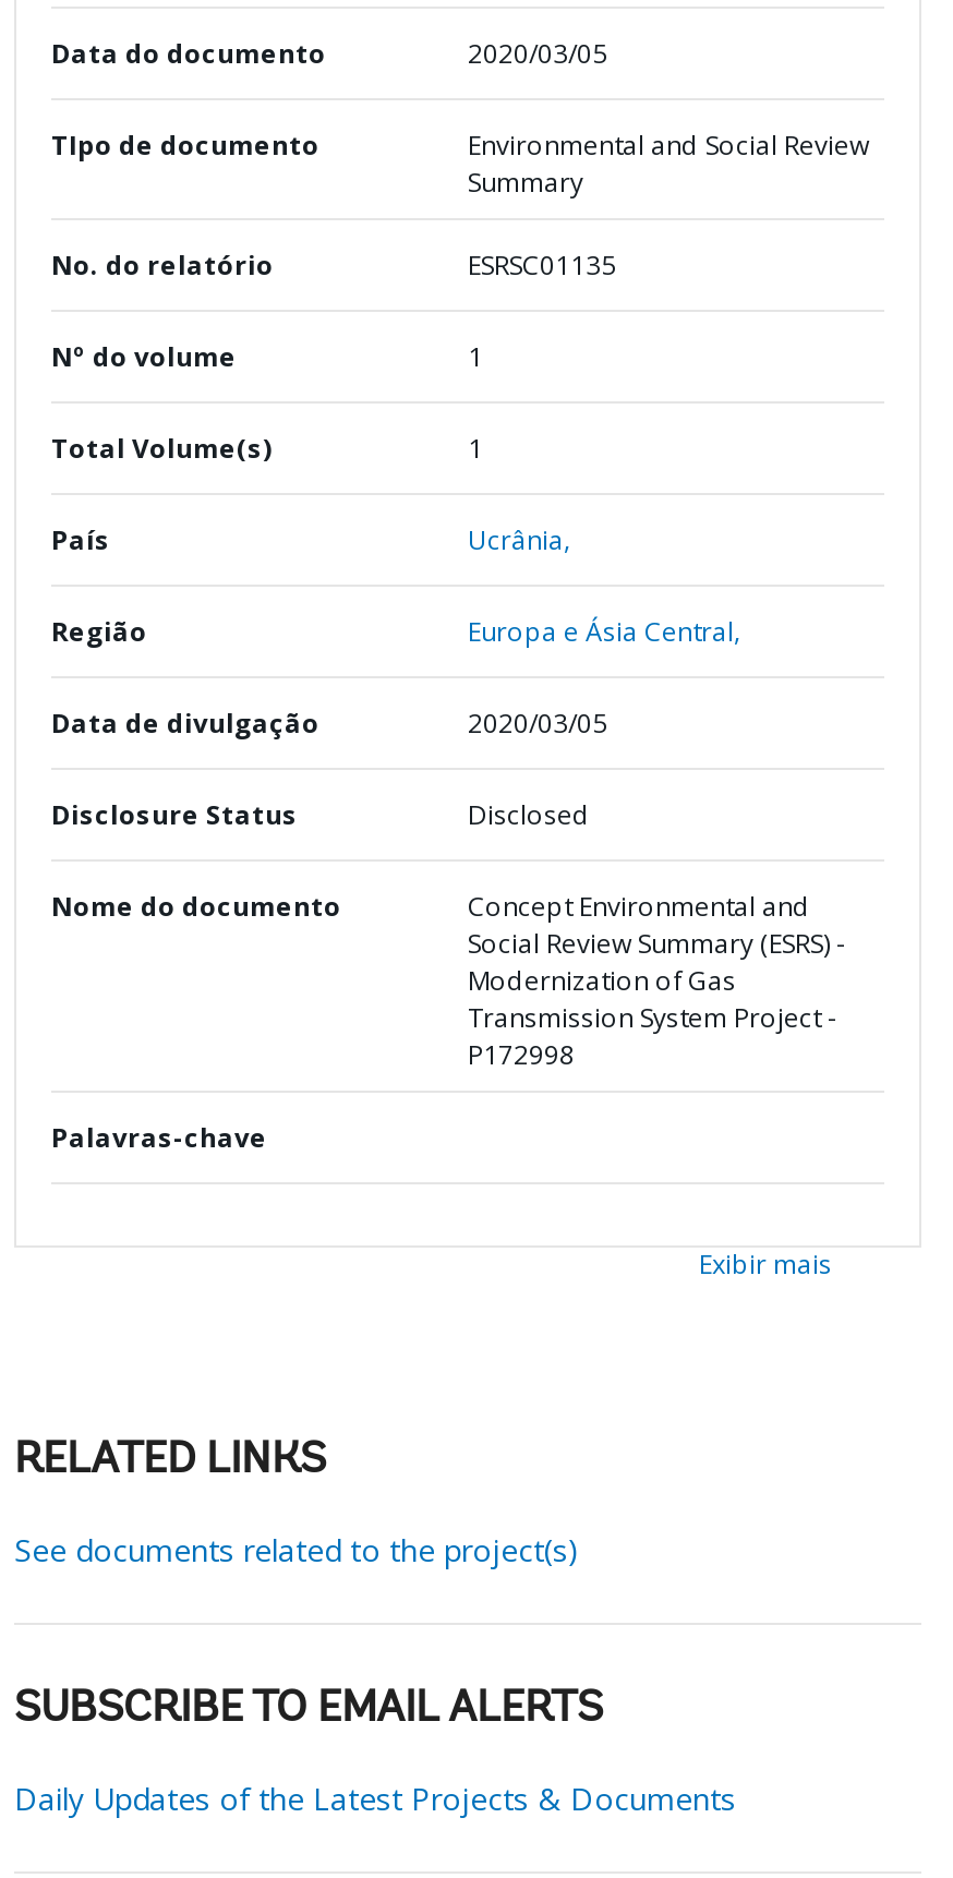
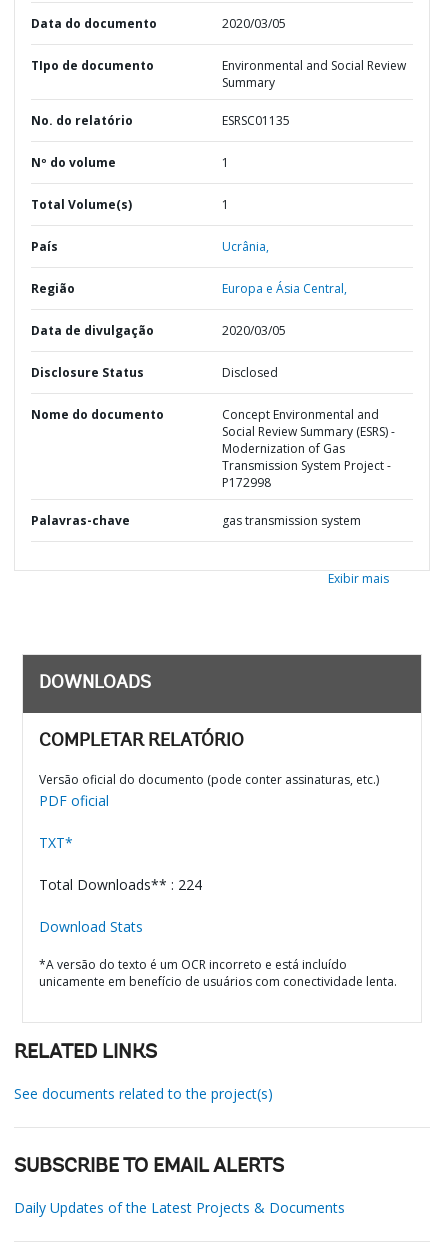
none -> [222,512,361,529] gas transmission system
none -> [39,675,397,990] DOWNLOADS | COMPLETAR RELATÓRIO | Versão oficial do documento (pode conter assinaturas, etc.) | PDF oficial | TXT* | Total Downloads** : 224 | Download Stats | *A versão do texto é um OCR incorreto e está incluído | unicamente em benefício de usuários com conectividade lenta.

